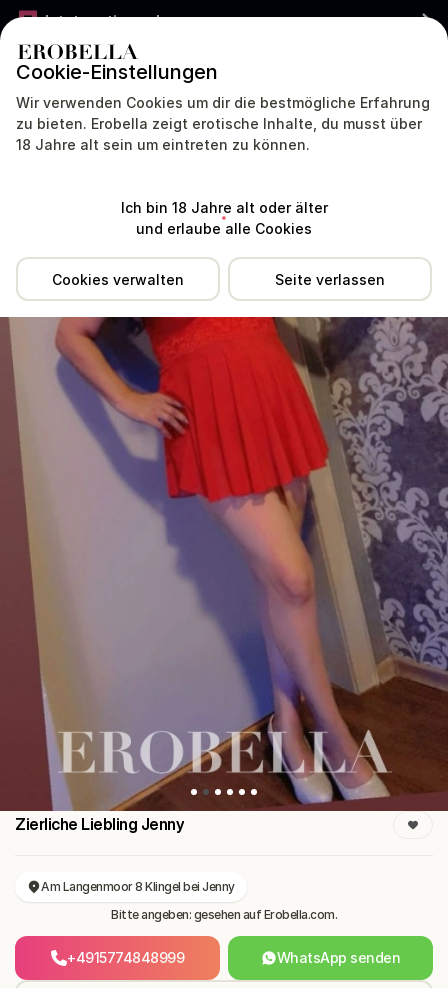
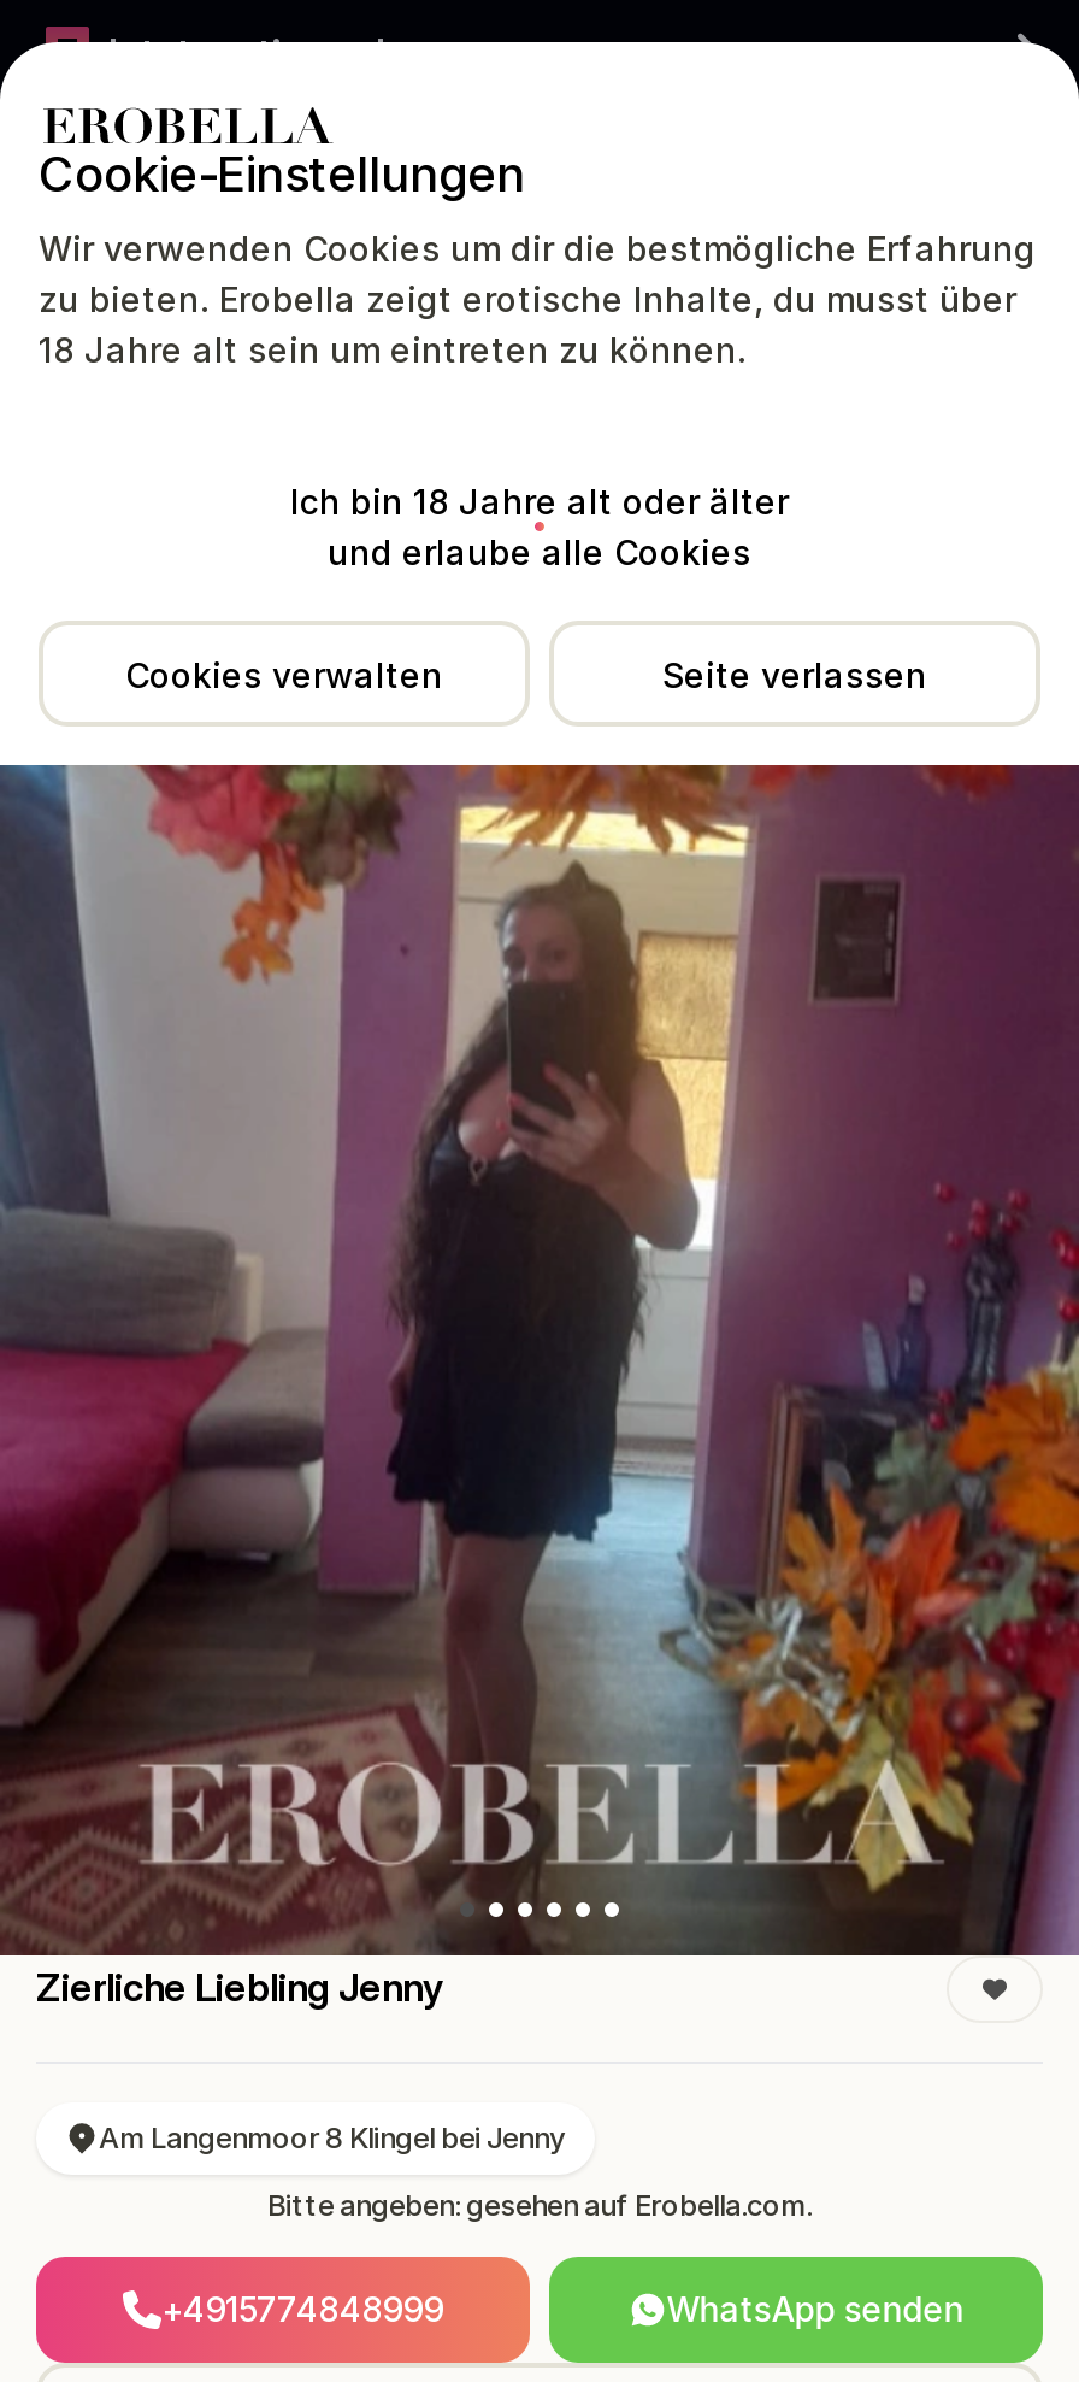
[3,316,445,811] [image] -> [7,763,1072,1955] [image]

